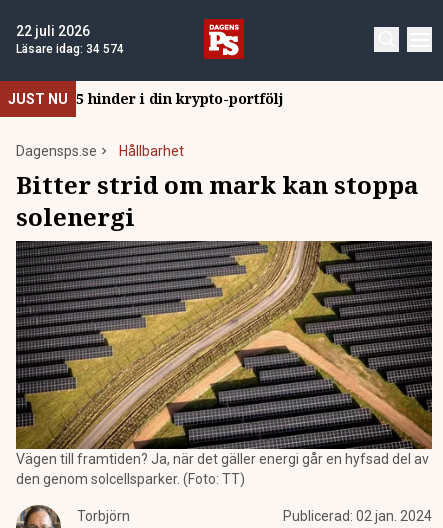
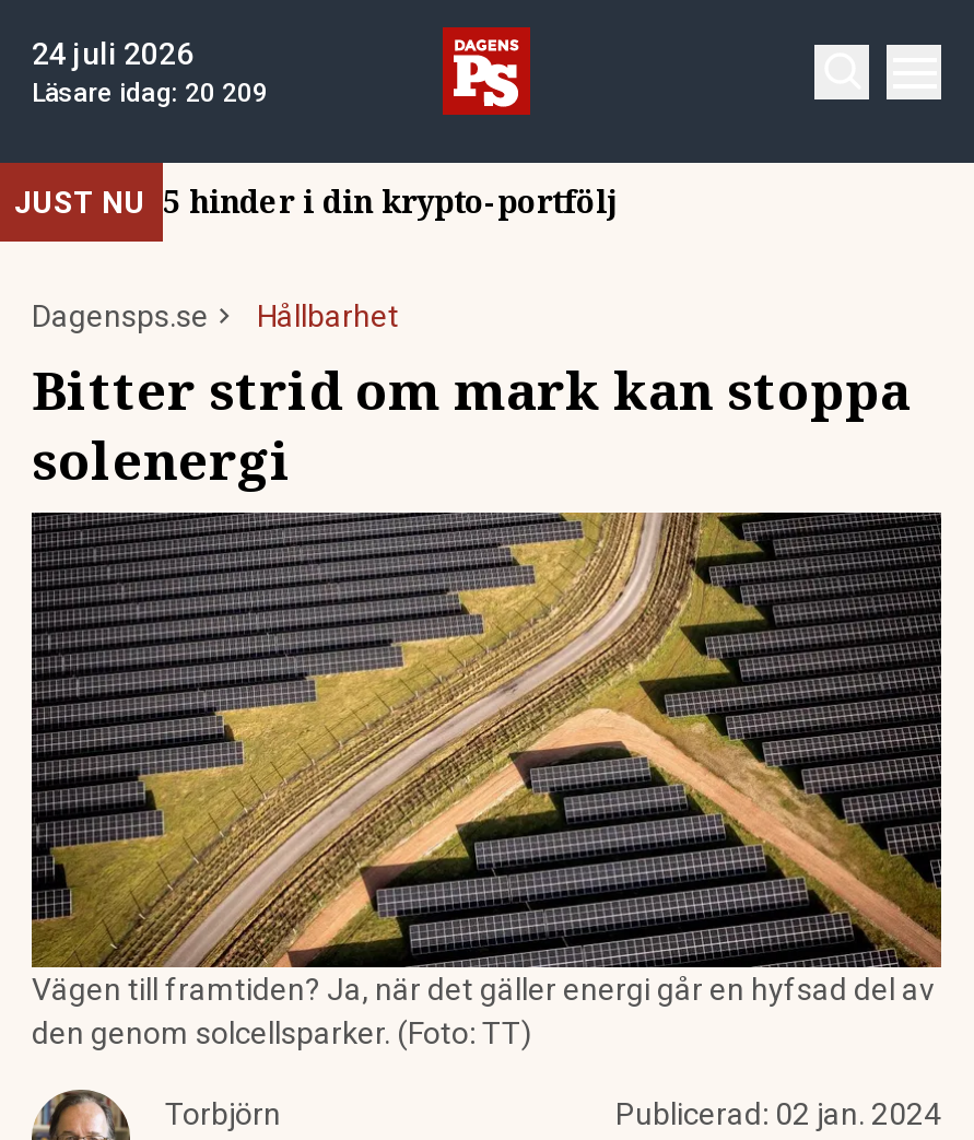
[16,23,90,39] 22 juli 2026 -> [32,36,193,71] 24 juli 2026
[16,42,124,56] Läsare idag: 34 574 -> [32,78,268,108] Läsare idag: 20 209

